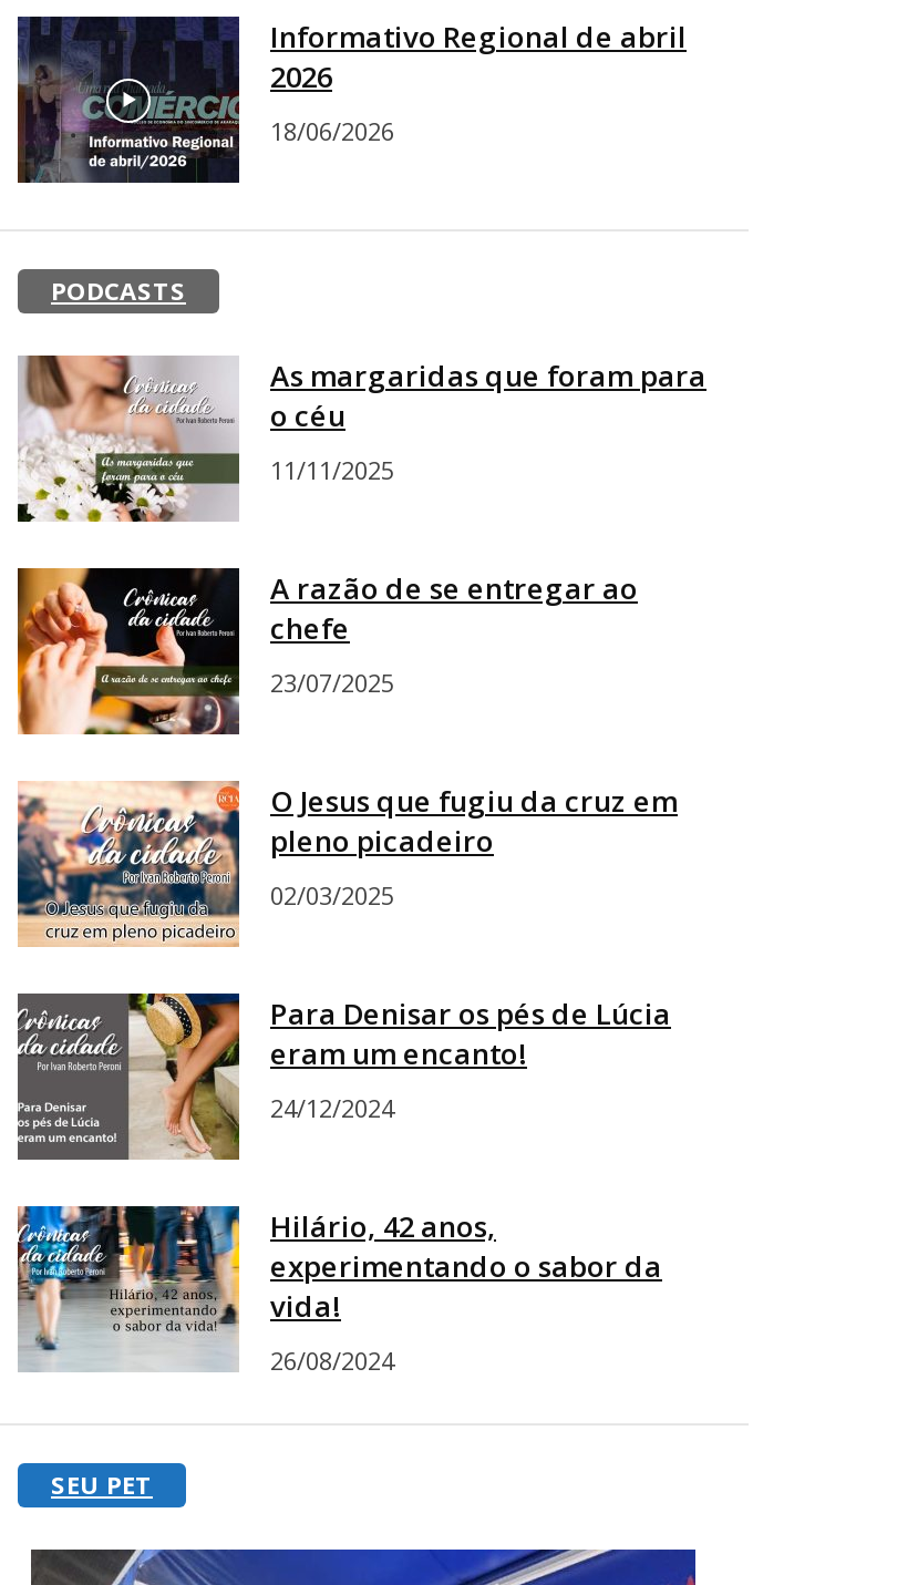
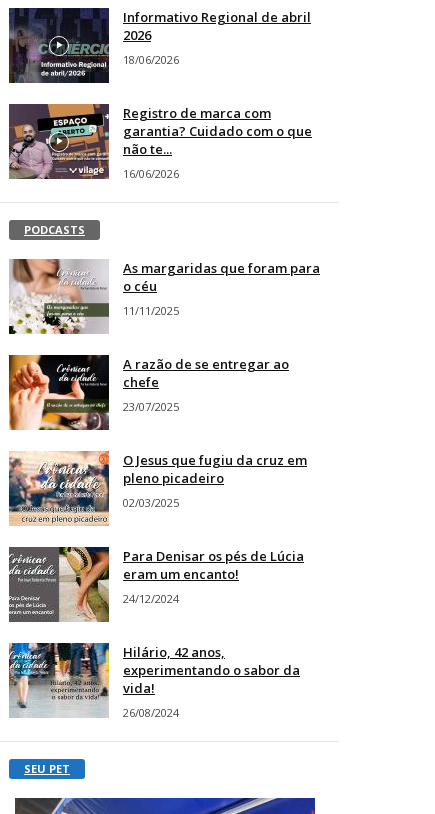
none -> [9,103,312,181] [image] | Registro de marca com | garantia? Cuidado com o que | não te... | 16/06/2026

